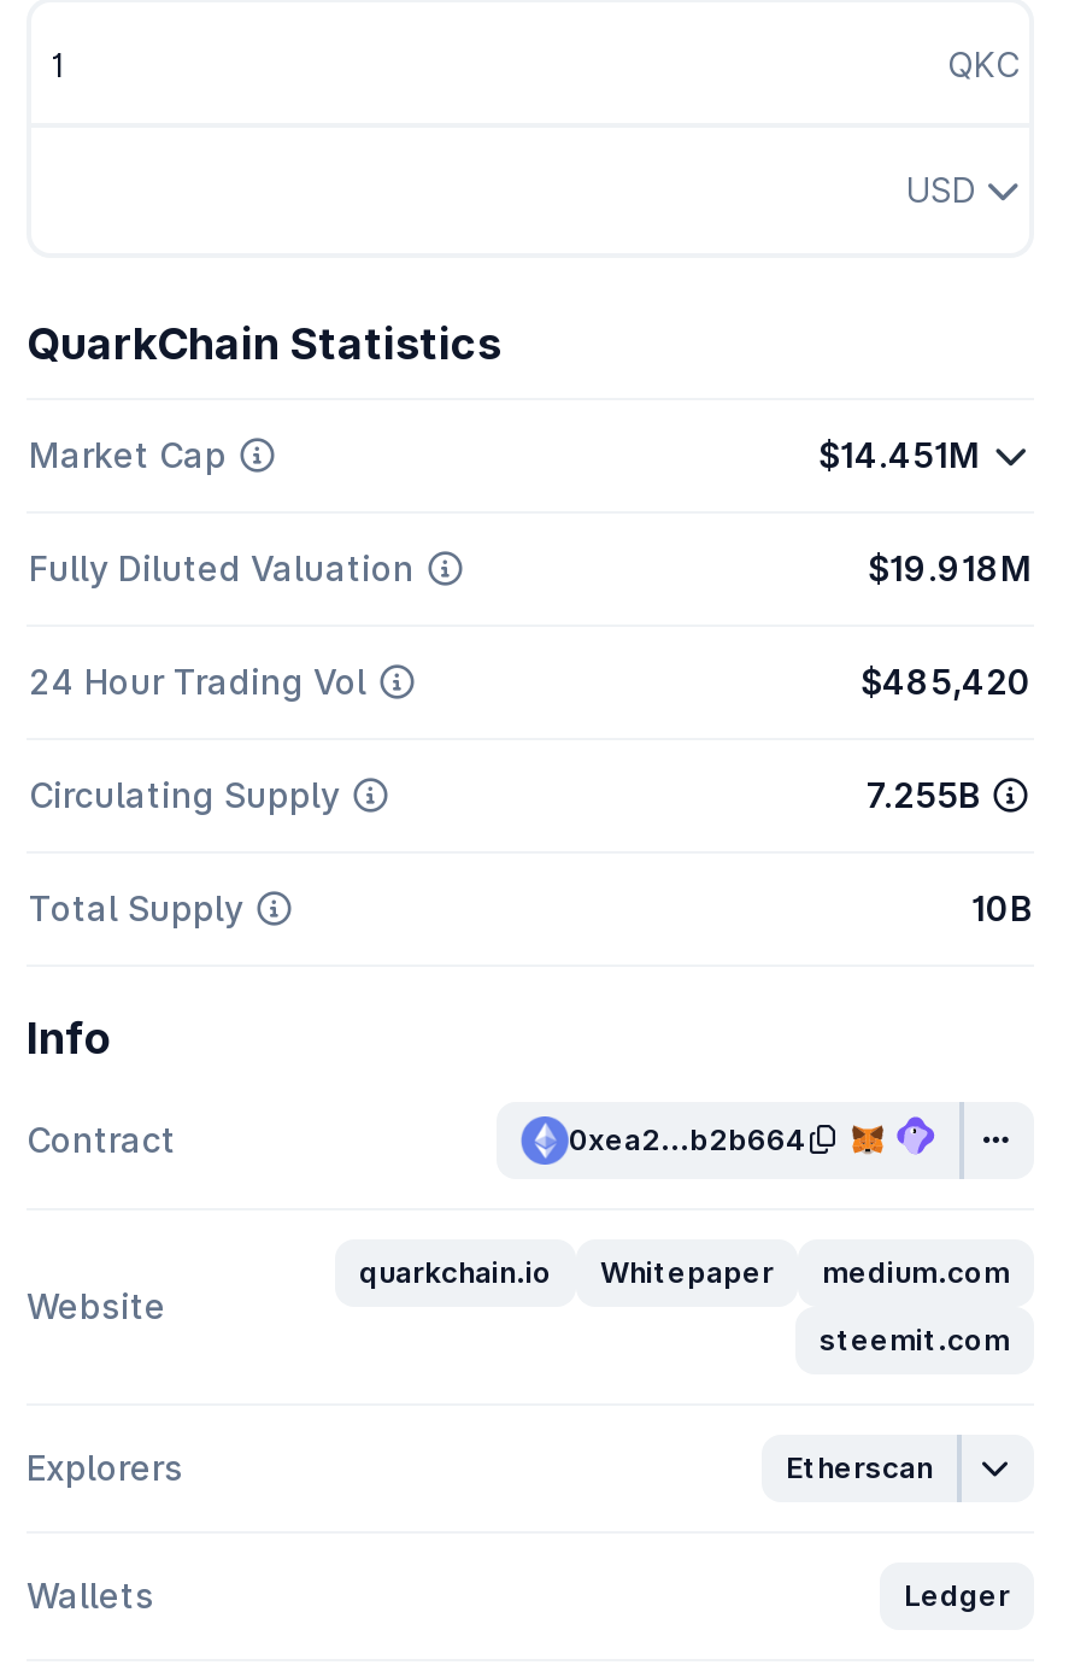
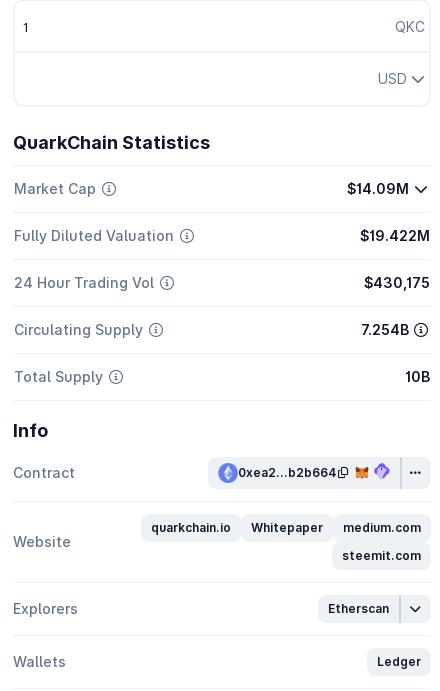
[818,434,980,475] $14.451M -> [346,180,408,197] $14.09M
[868,547,1032,588] $19.918M -> [360,227,430,244] $19.422M
[861,661,1032,702] $485,420 -> [364,274,430,291] $430,175
[867,774,980,815] 7.255B -> [360,321,408,338] 7.254B

